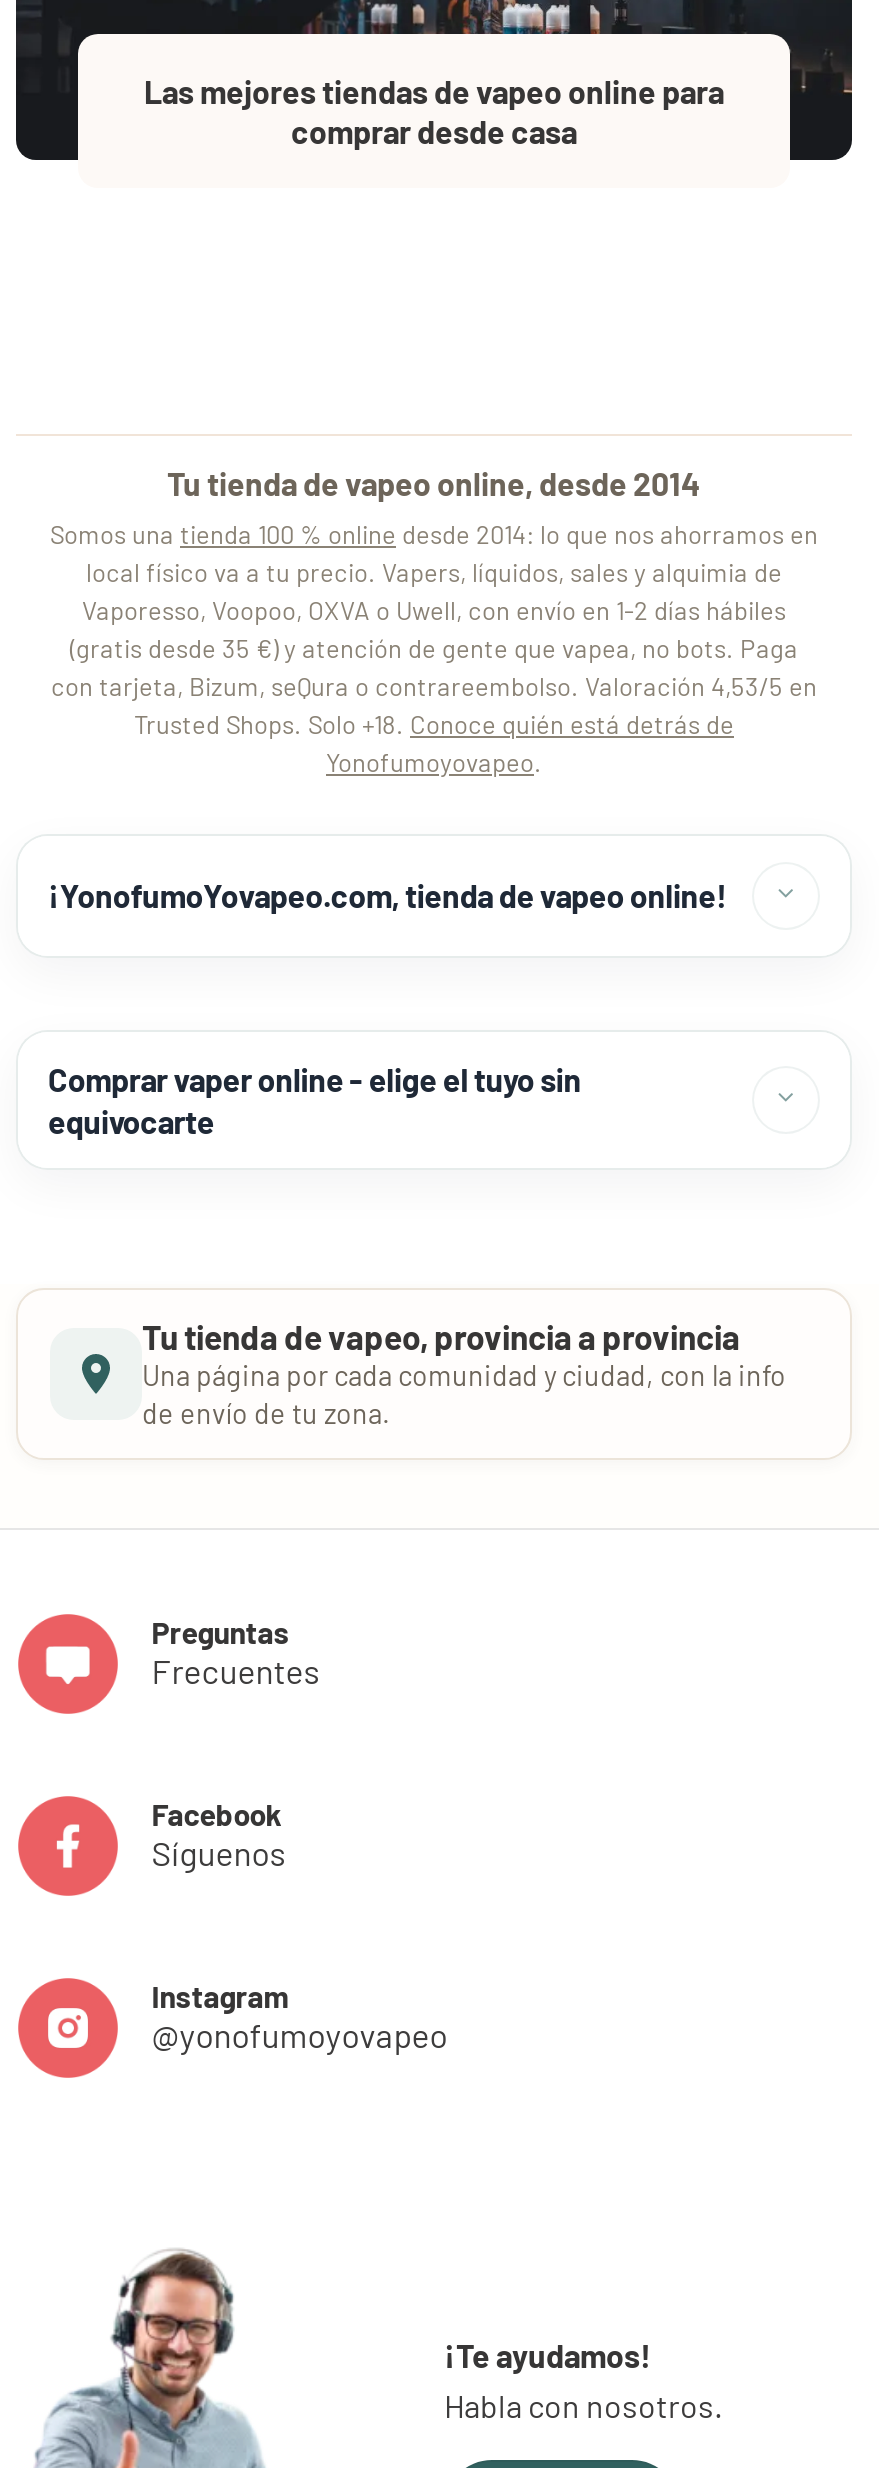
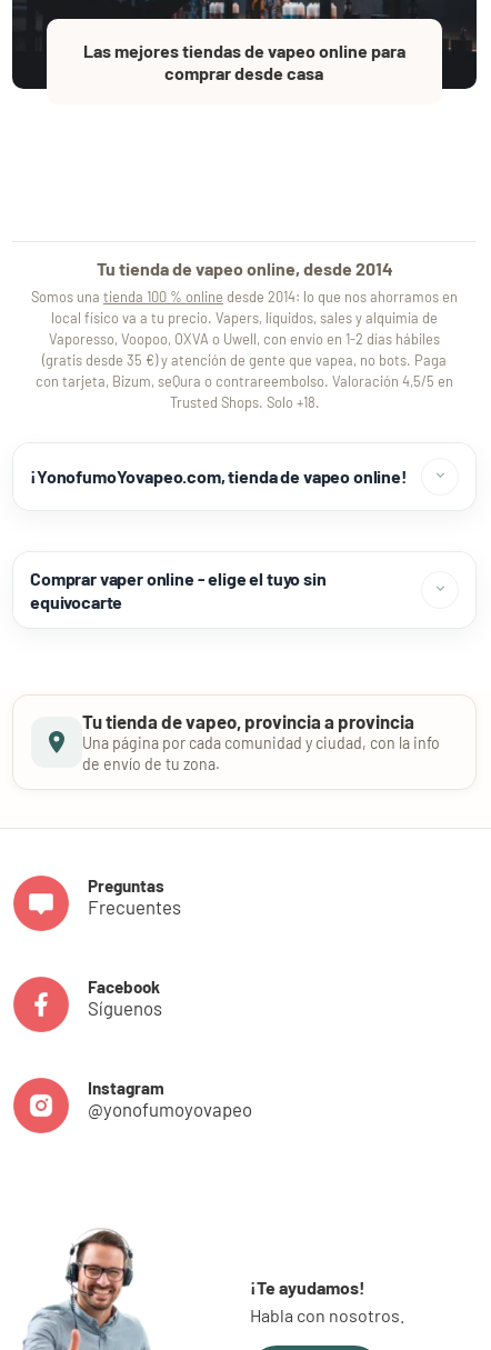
[51,670,817,778] con tarjeta, Bizum, seQura o contrareembolso. Valoración 4,53/5 en | Trusted Shops. Solo +18. Conoce quién está detrás de | Yonofumoyovapeo. -> [36,372,453,411] con tarjeta, Bizum, seQura o contrareembolso. Valoración 4,5/5 en | Trusted Shops. Solo +18.

